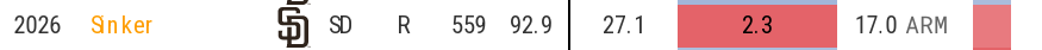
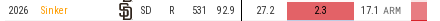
[451,10,487,41] 559 -> [192,4,207,17] 531
[603,10,645,41] 27.1 -> [255,4,273,17] 27.2
[854,10,948,41] 17.0 ARM -> [361,4,400,17] 17.1 ARM

